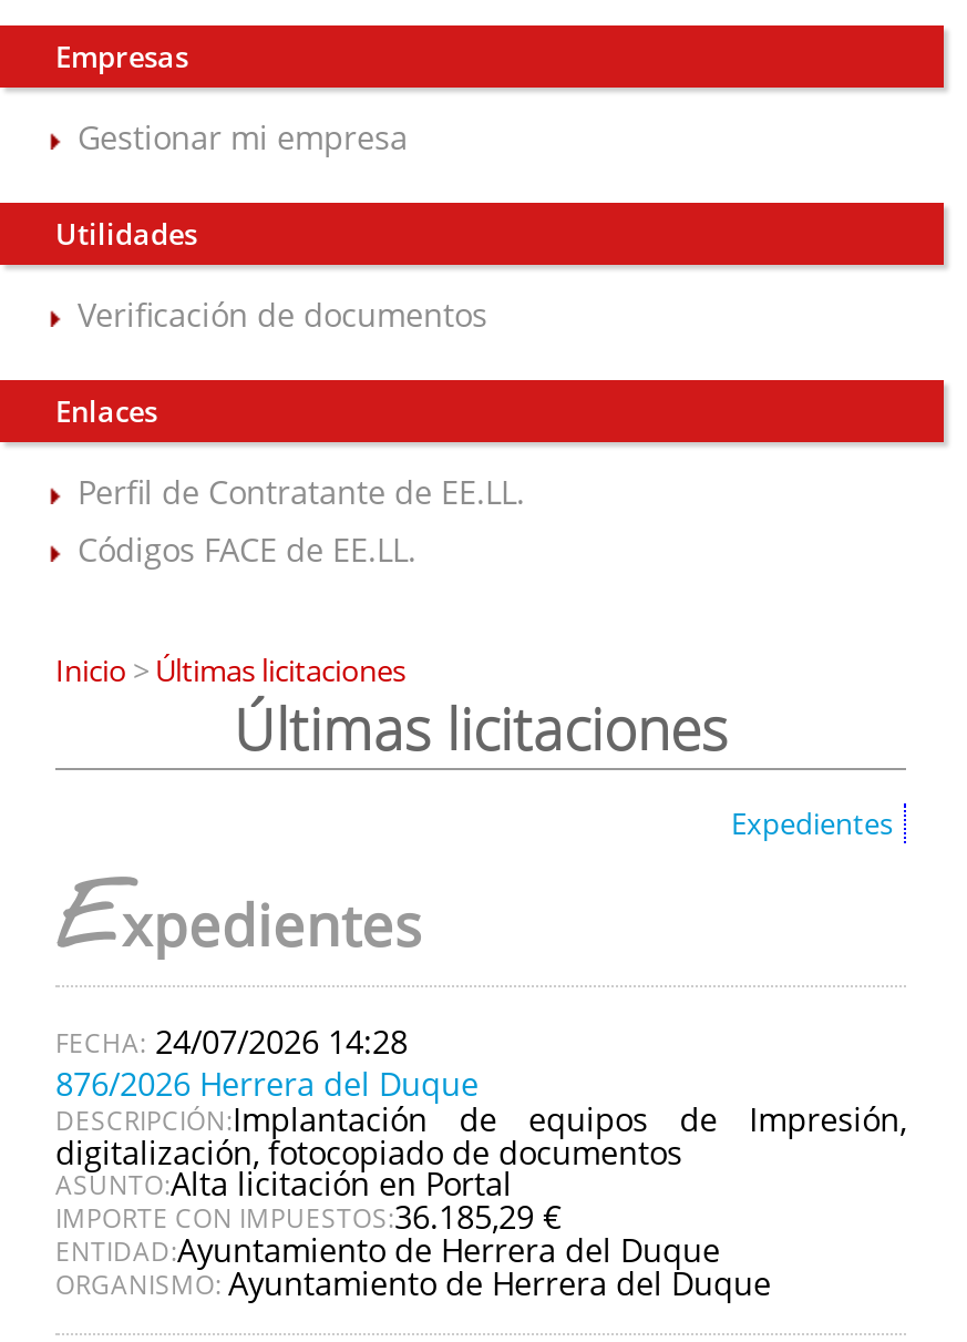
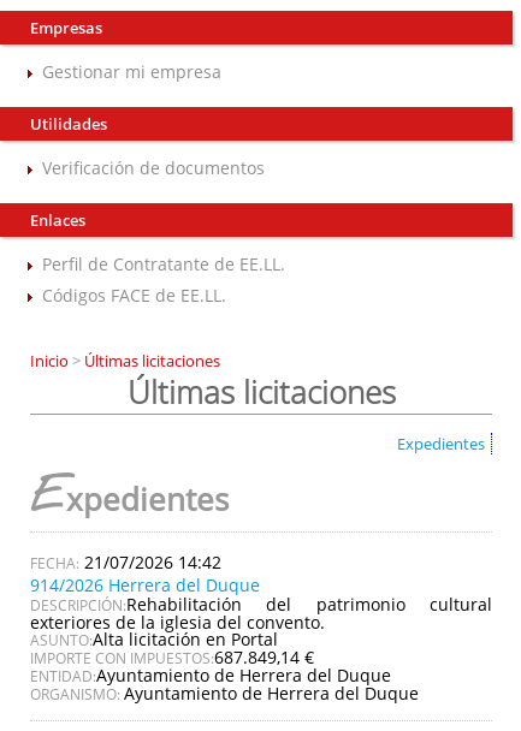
[55,1020,906,1172] 24/07/2026 14:28 | 876/2026 Herrera del Duque | DESCRIPCIÓN:Implantación de equipos de Impresión, | digitalización, fotocopiado de documentos -> [30,550,492,633] 21/07/2026 14:42 | 914/2026 Herrera del Duque | DESCRIPCIÓN:Rehabilitación del patrimonio cultural | exteriores de la iglesia del convento.
[55,1195,560,1237] IMPORTE CON IMPUESTOS:36.185,29 € -> [30,645,314,668] IMPORTE CON IMPUESTOS:687.849,14 €

